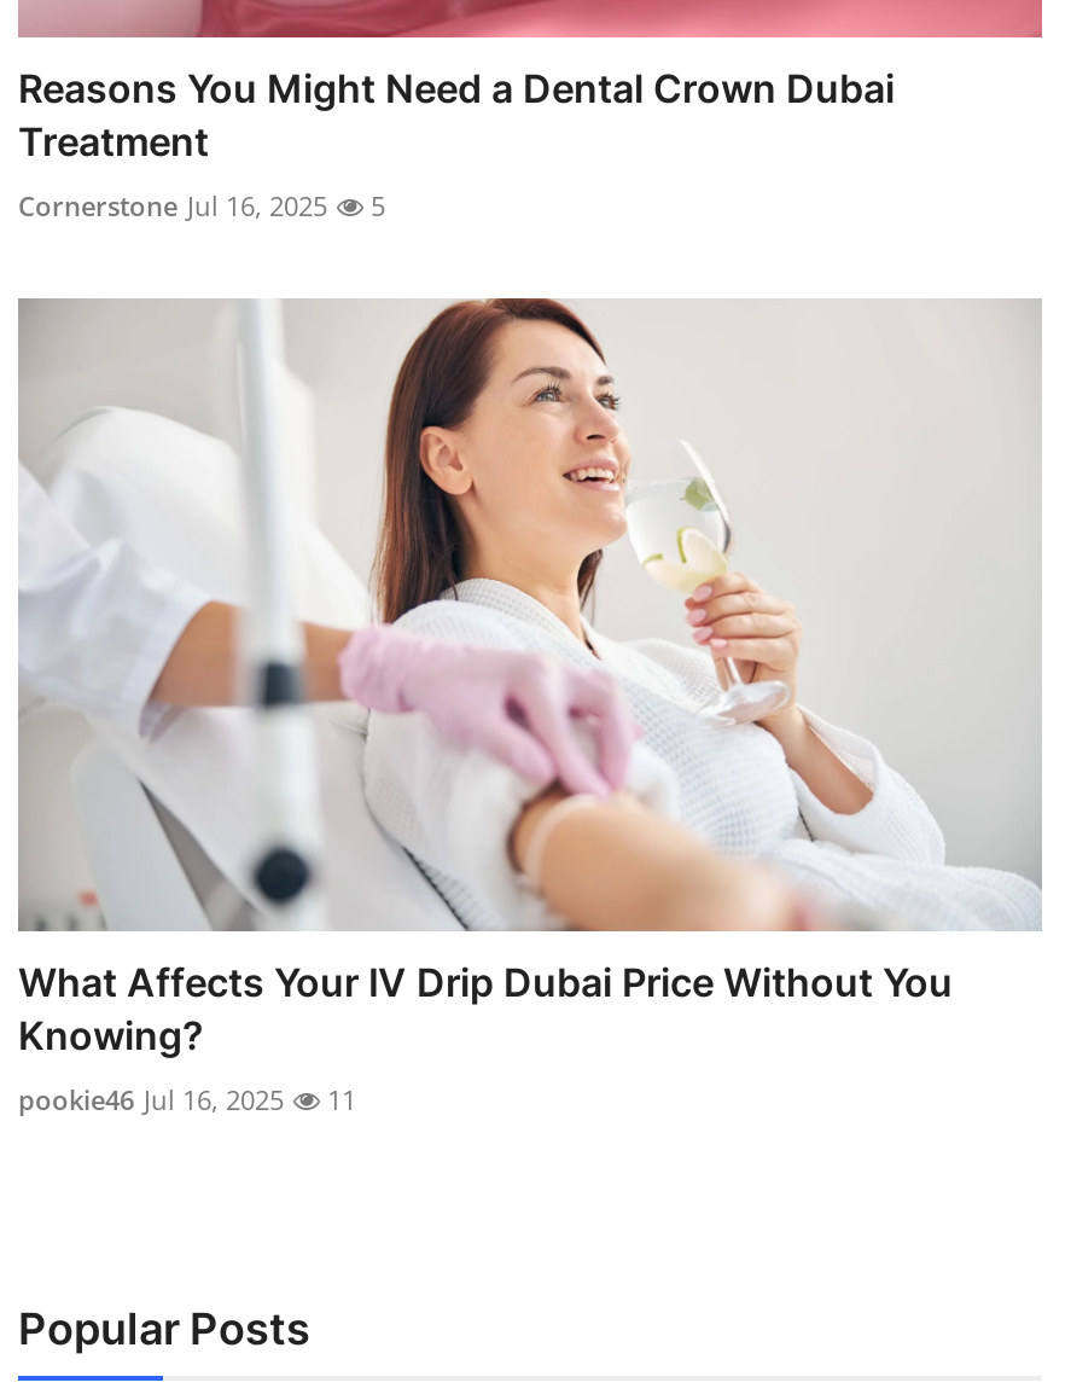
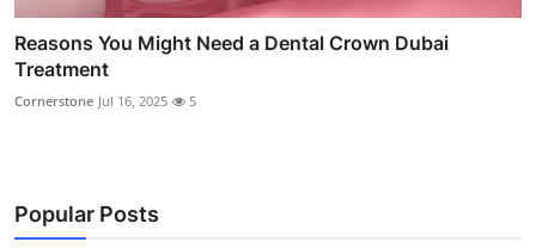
[18,295,1042,1117] [image] | What Affects Your IV Drip Dubai Price Without You | Knowing? | pookie46 Jul 16, 2025 | 11 -> none

